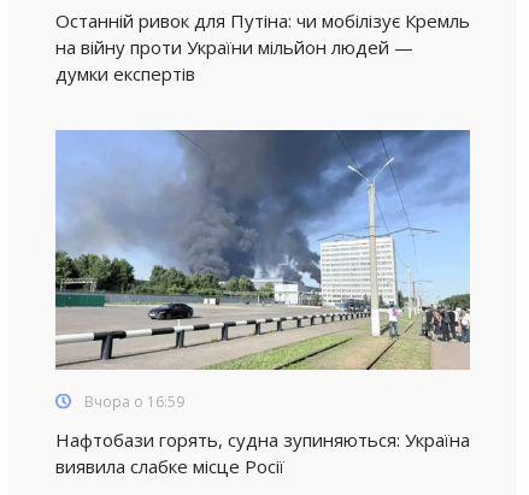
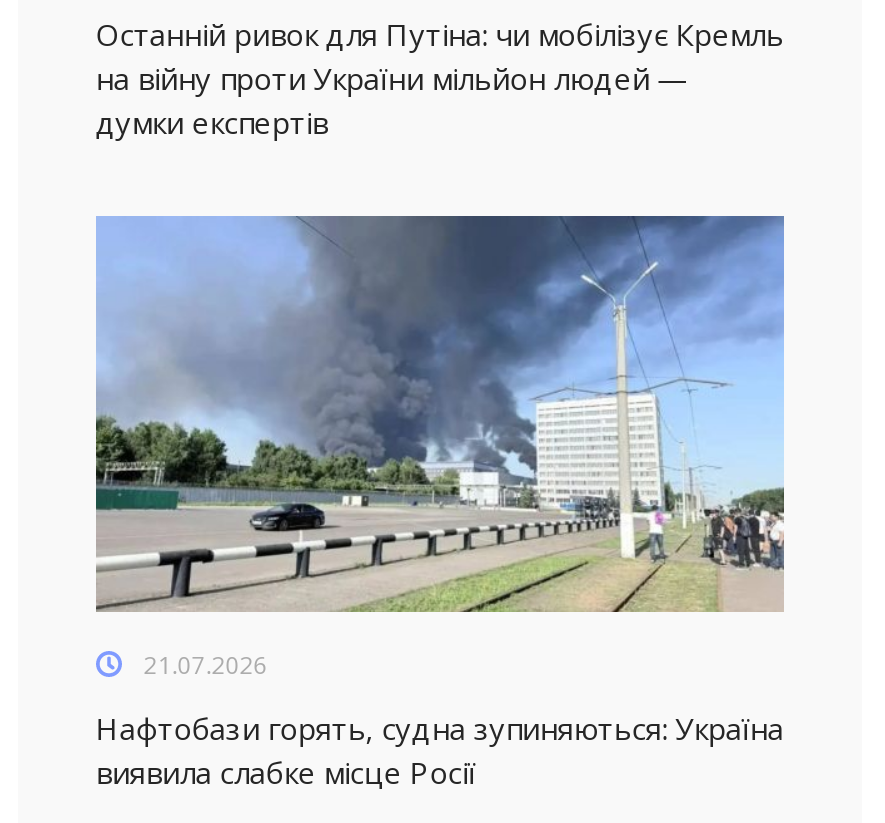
[84,391,184,411] Вчора о 16:59 -> [144,648,268,682] 21.07.2026

